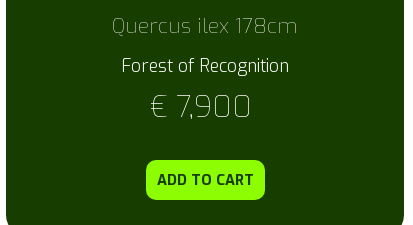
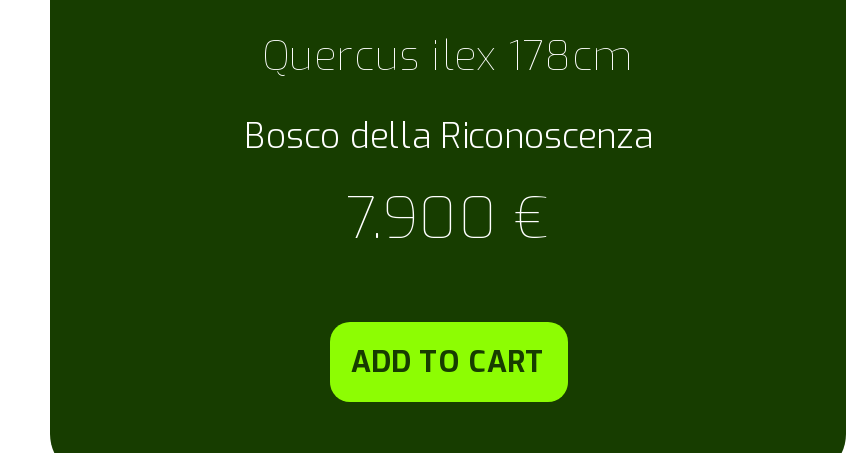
[121,54,289,127] Forest of Recognition | €7,900 -> [244,111,652,257] Bosco della Riconoscenza | 7.900 €

